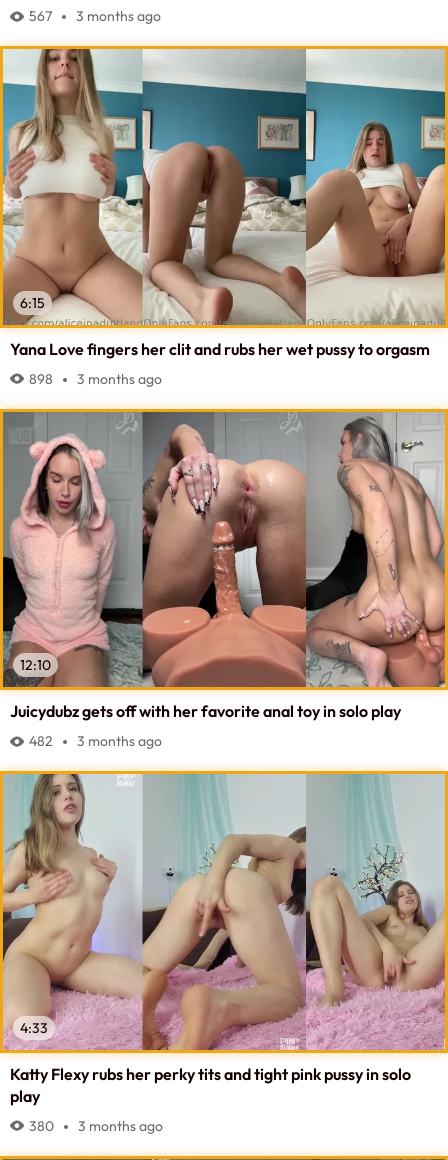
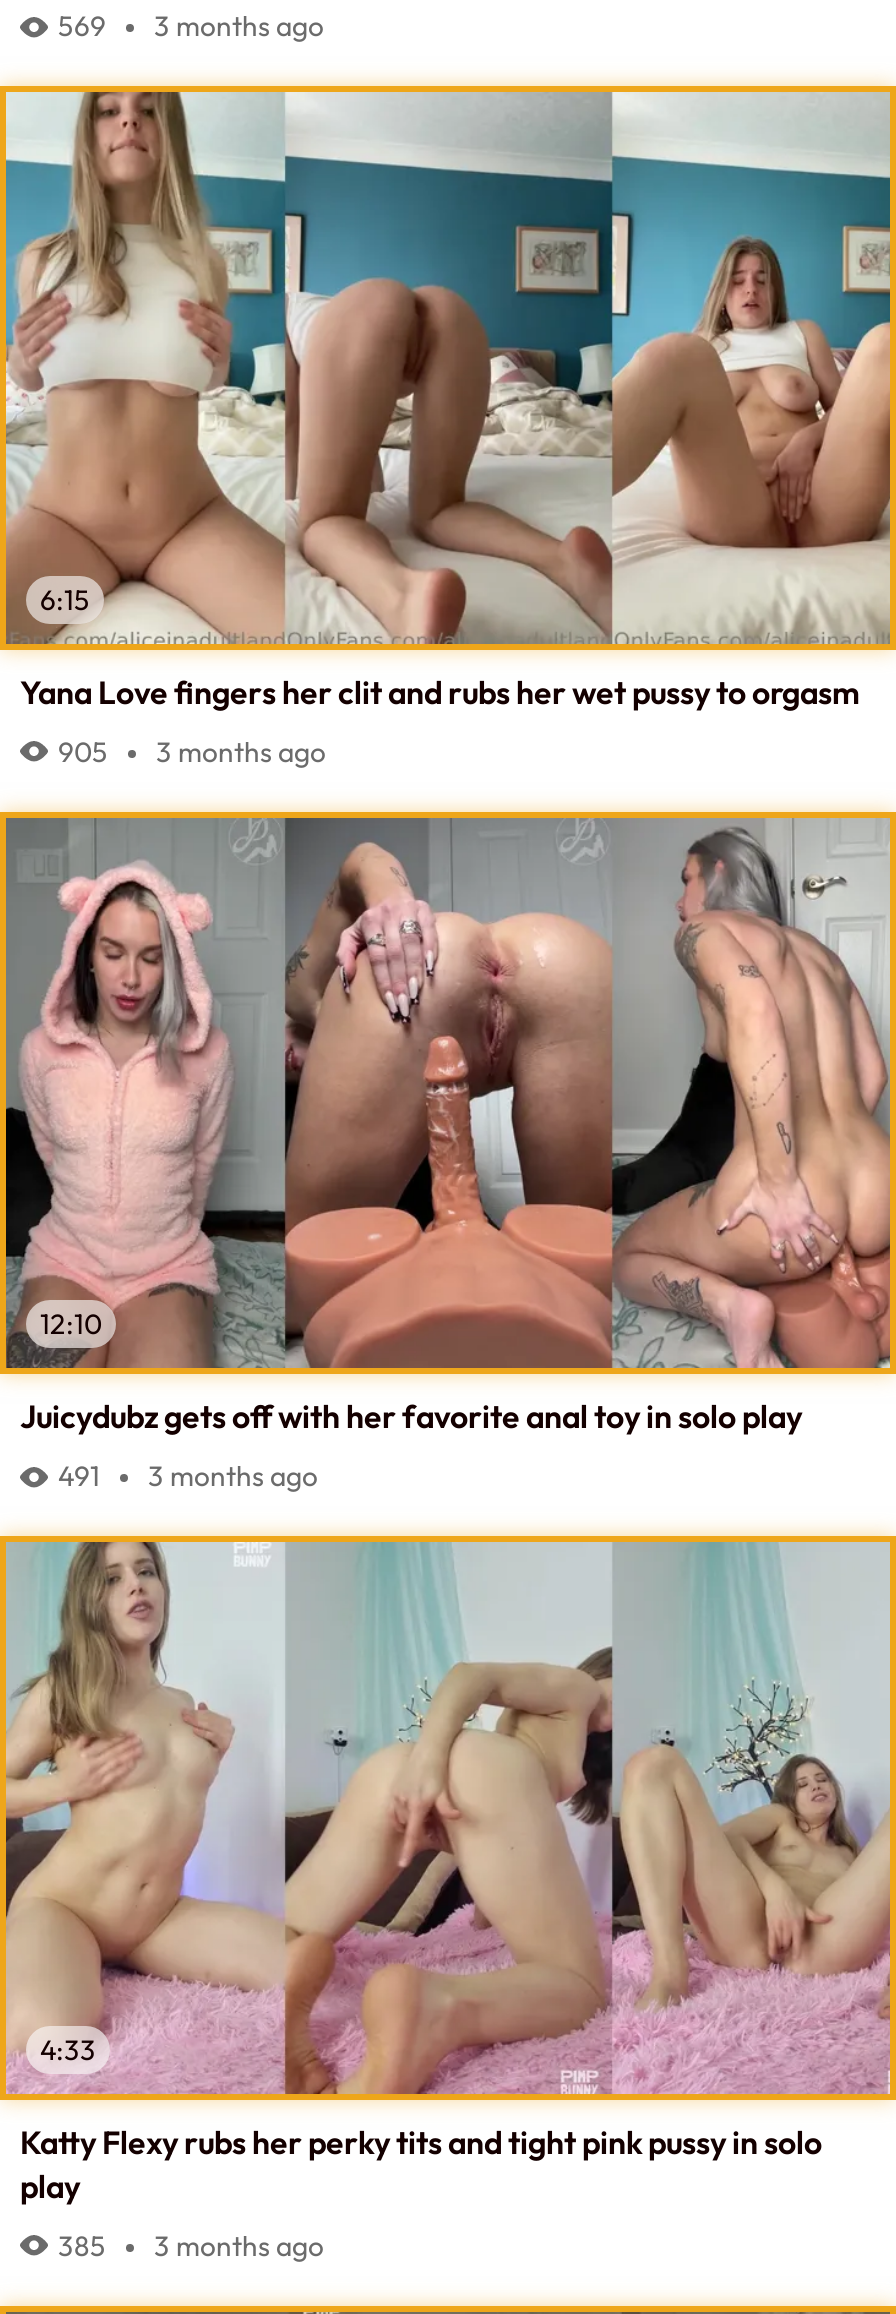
[29,7,161,25] 567 3 months ago -> [58,9,324,45] 569 3 months ago
[29,370,162,388] 898 3 months ago -> [58,734,326,770] 905 3 months ago
[29,732,162,750] 482 3 months ago -> [58,1459,318,1495] 491 3 months ago
[29,1117,163,1135] 380 3 months ago -> [58,2228,324,2264] 385 3 months ago

